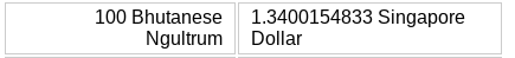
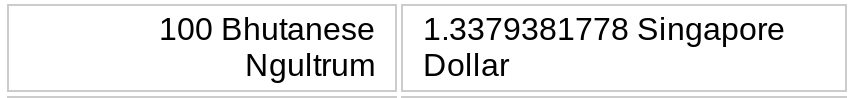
[95,7,465,27] 100 Bhutanese 1.3400154833 Singapore -> [159,11,785,45] 100 Bhutanese 1.3379381778 Singapore

